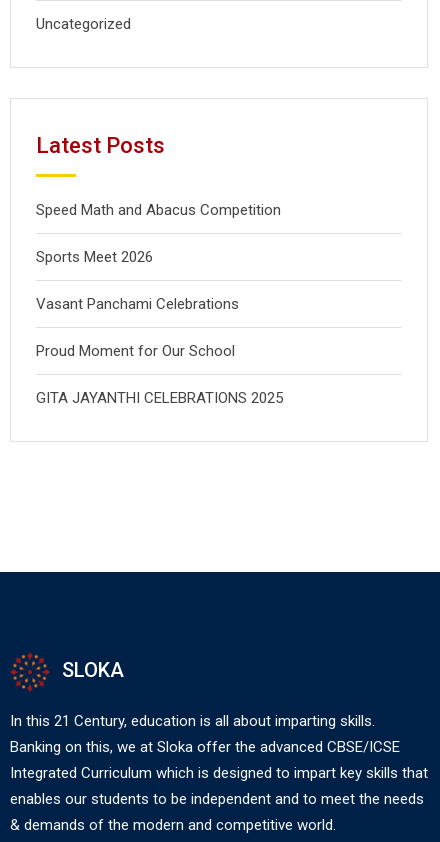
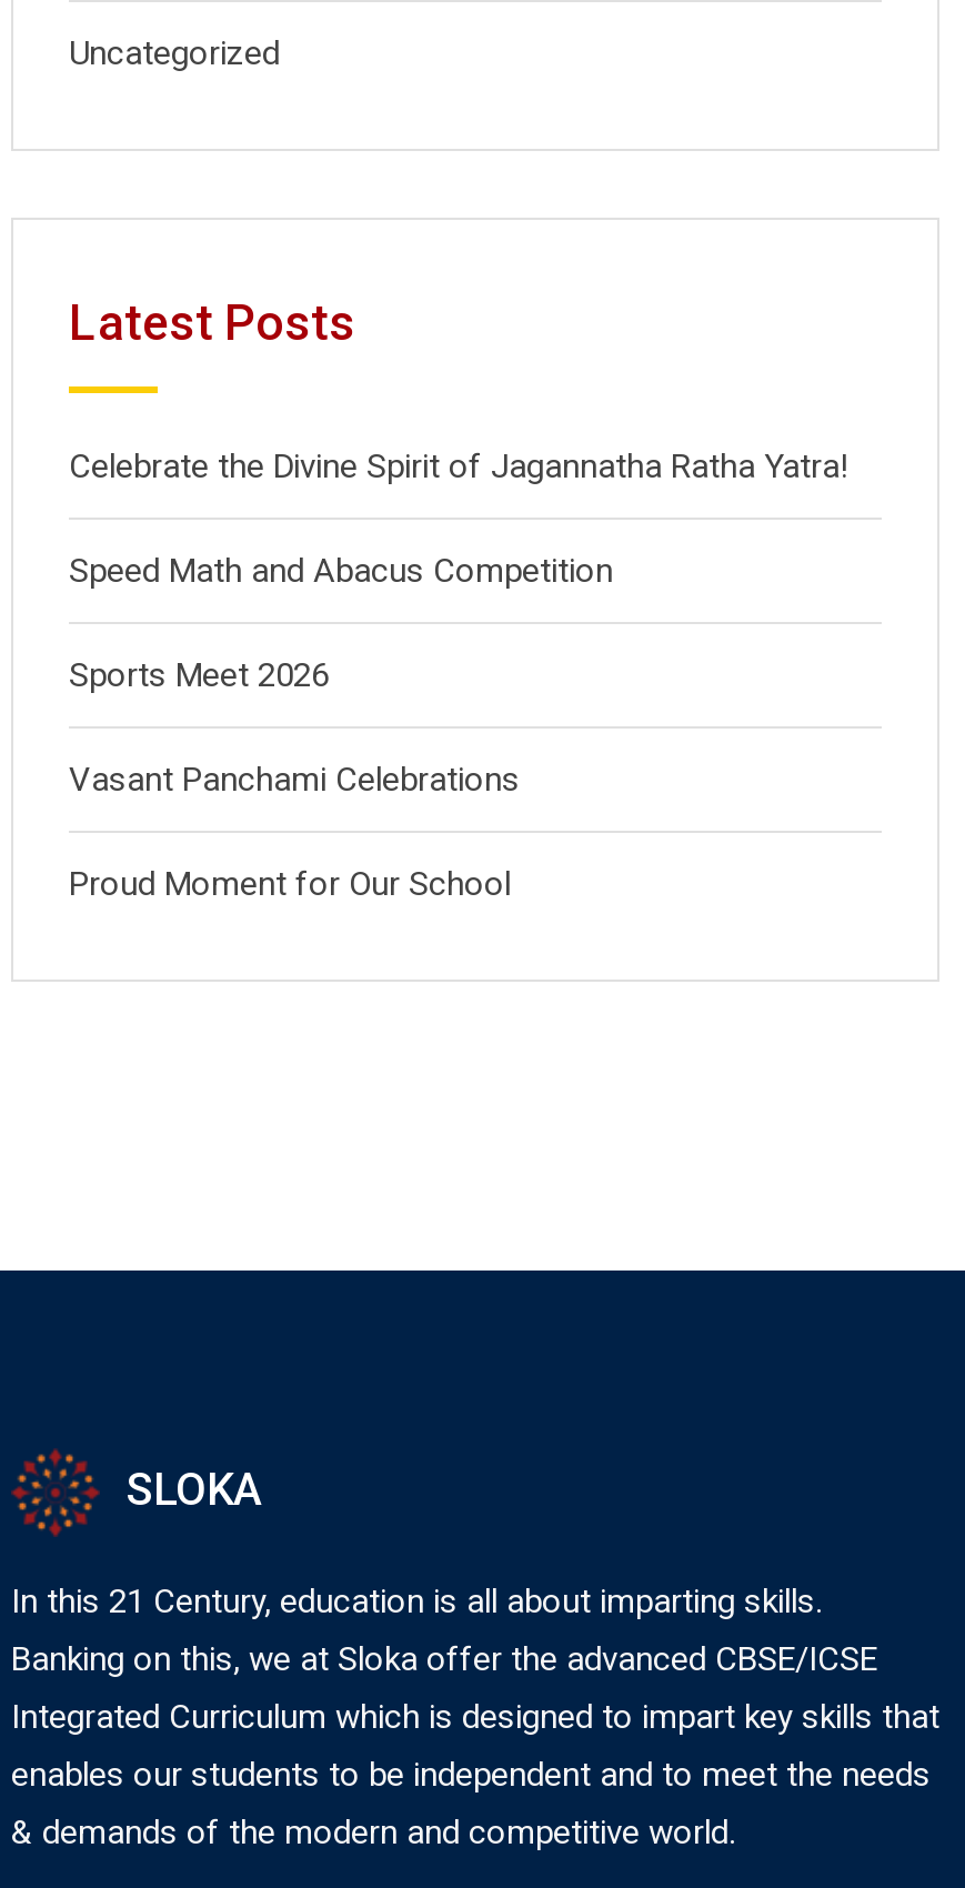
none -> [69,446,848,486] Celebrate the Divine Spirit of Jagannatha Ratha Yatra!
moved [36,201,281,360] -> [69,551,613,904]: Speed Math and Abacus Competition | Sports Meet 2026 | Vasant Panchami Celebrations | Proud Moment for Our School
[36,389,283,407] GITA JAYANTHI CELEBRATIONS 2025 -> none

